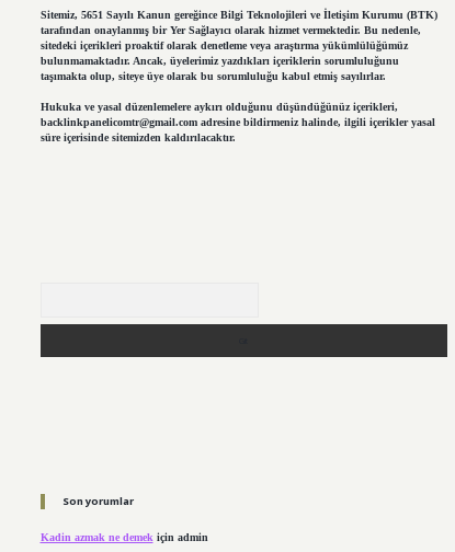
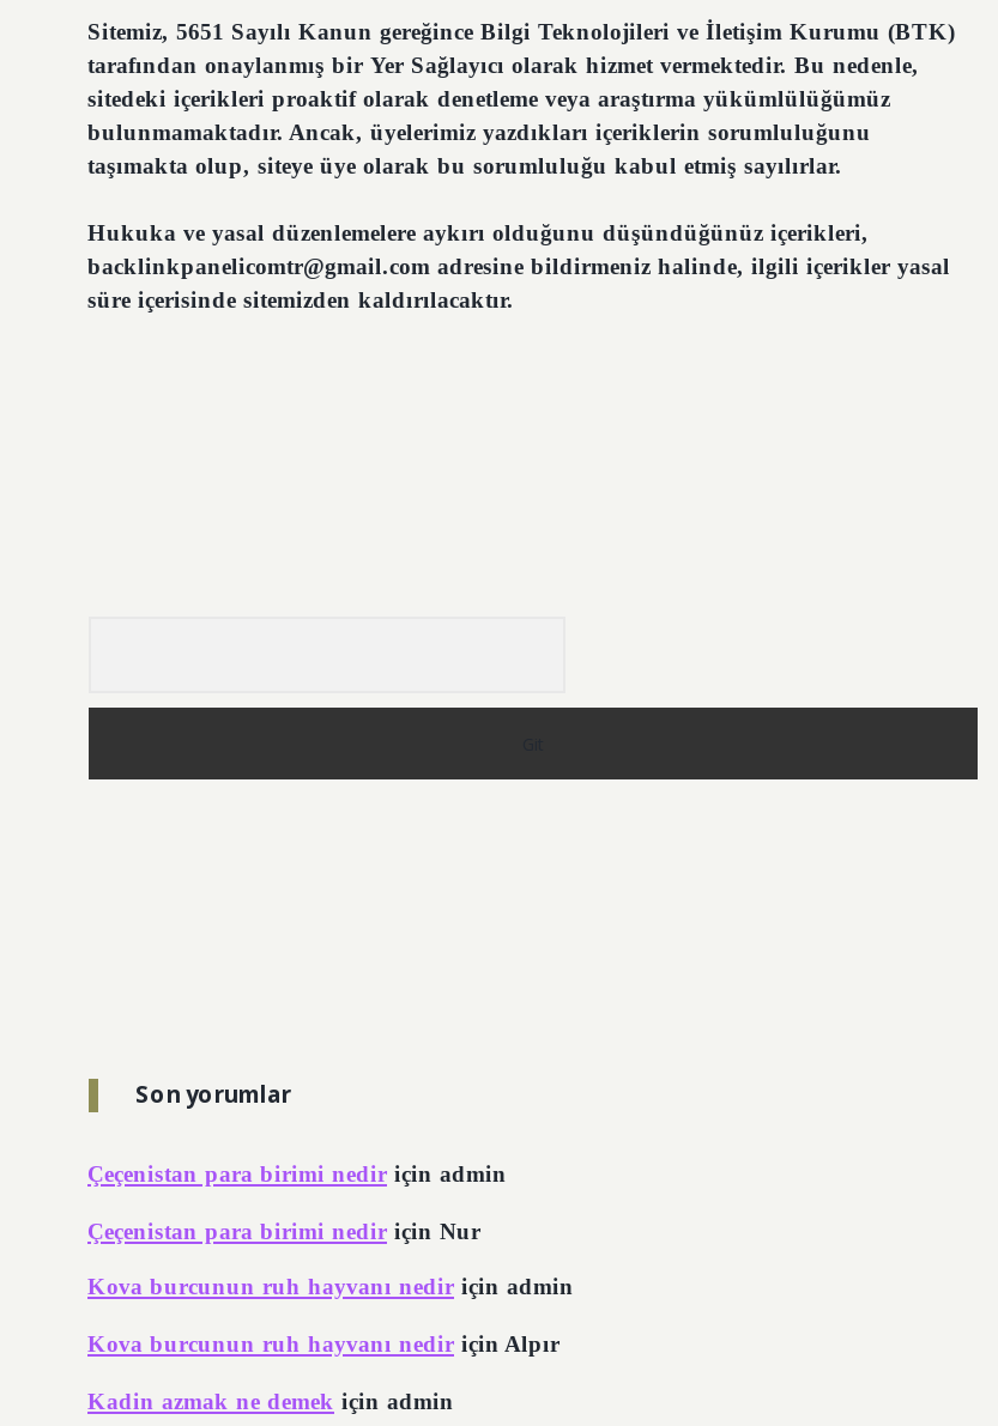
none -> [87,1161,574,1357] Çeçenistan para birimi nedir için admin | Çeçenistan para birimi nedir için Nur | Kova burcunun ruh hayvanı nedir için admin | Kova burcunun ruh hayvanı nedir için Alpır

